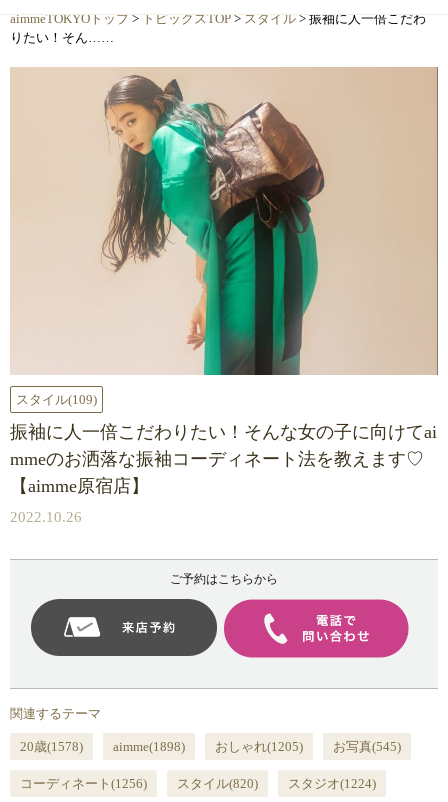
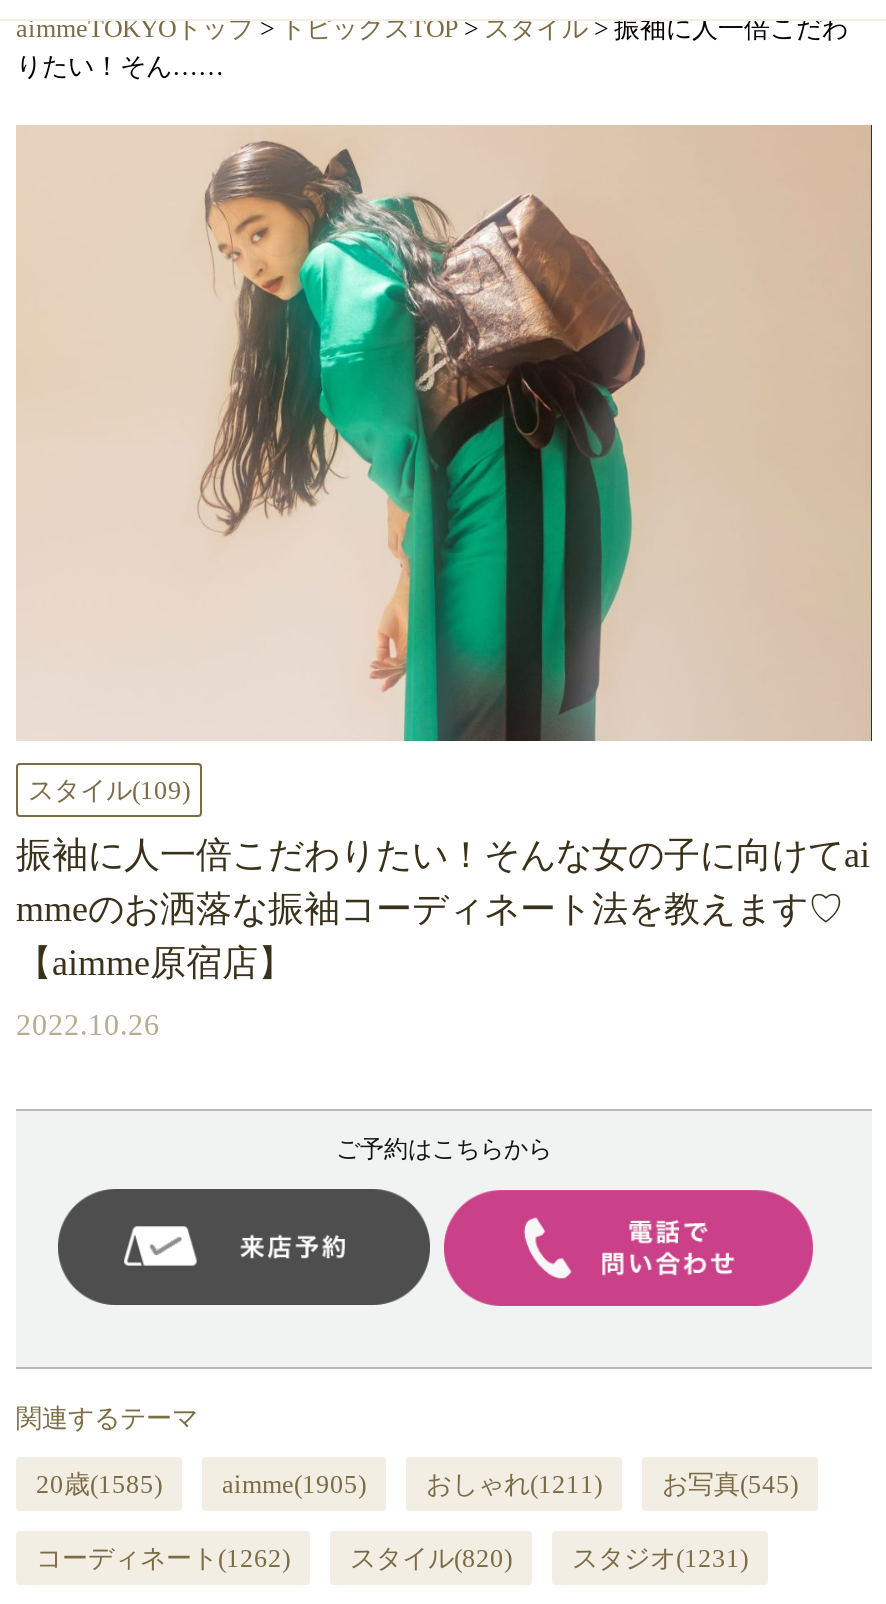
[20,738,83,753] 20歳(1578) -> [36,1469,162,1499] 20歳(1585)
[113,738,185,753] aimme(1898) -> [222,1469,366,1499] aimme(1905)
[215,738,303,753] おしゃれ(1205) -> [426,1469,602,1499] おしゃれ(1211)
[20,775,147,790] コーディネート(1256) -> [36,1543,290,1573] コーディネート(1262)
[288,775,376,790] スタジオ(1224) -> [572,1543,748,1573] スタジオ(1231)

